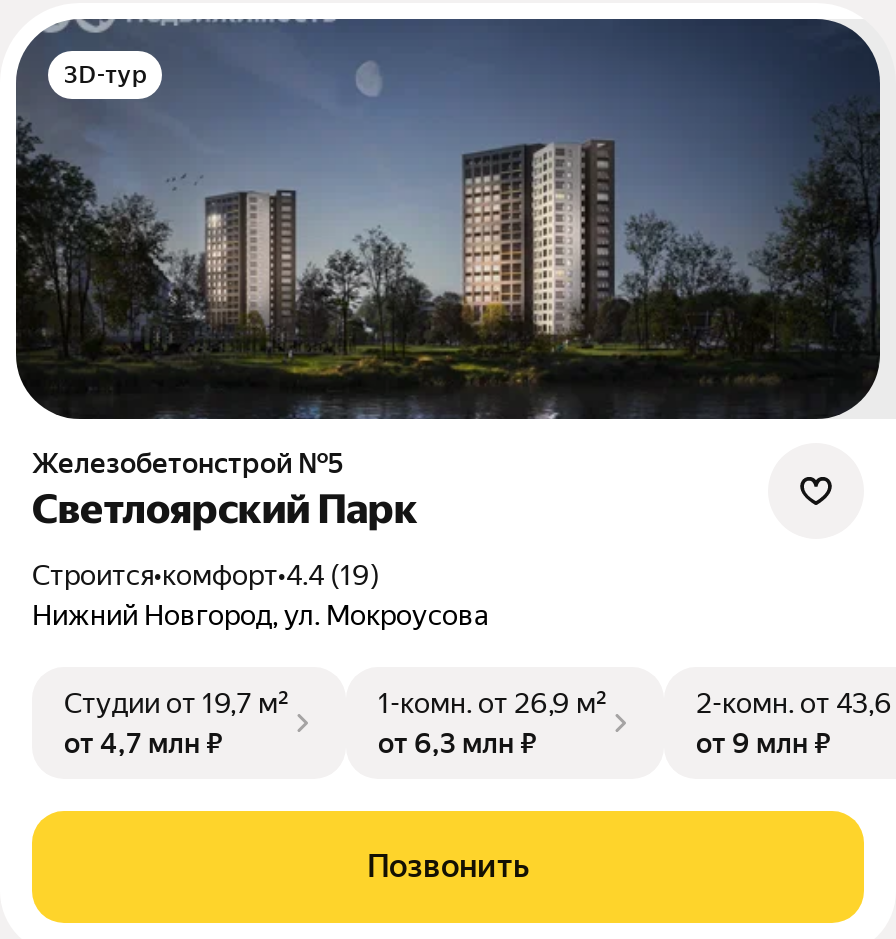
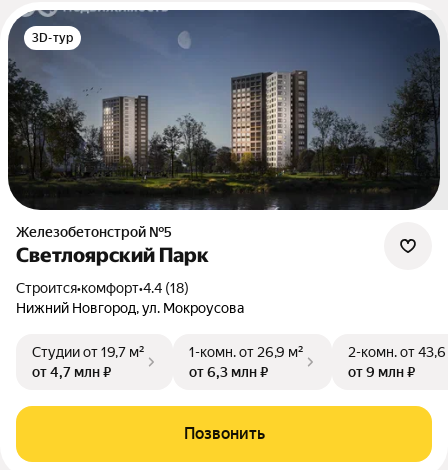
[50,559,380,591] Строится•комфорт•4.4 (19) -> [25,280,189,296] Строится•комфорт•4.4 (18)

